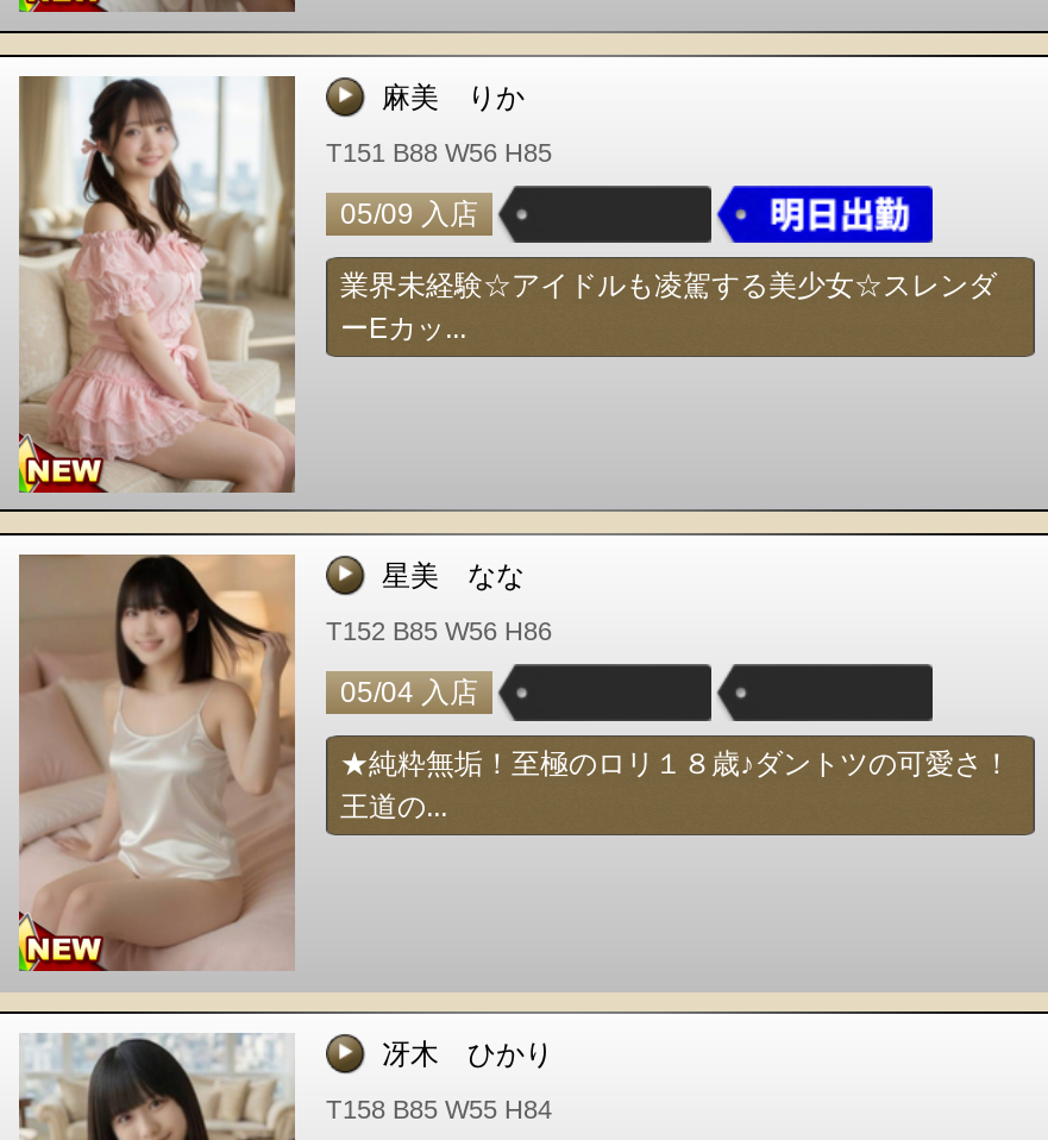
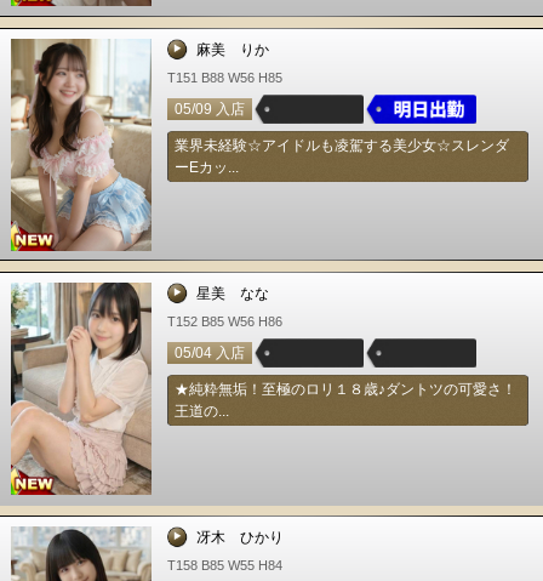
[17,74,297,493] [image] -> [11,38,153,252] [image]
[19,552,295,969] [image] -> [11,281,153,495] [image]

